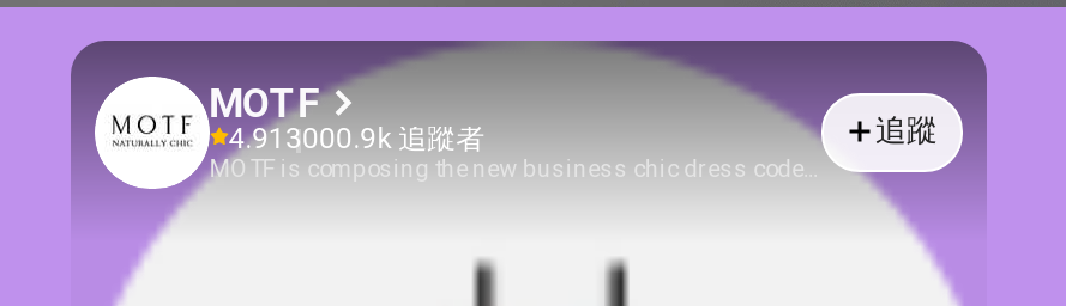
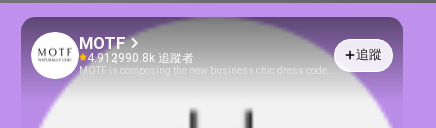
[228,121,485,155] 4.91 3000.9k 追蹤者 -> [87,51,194,65] 4.91 2990.8k 追蹤者

